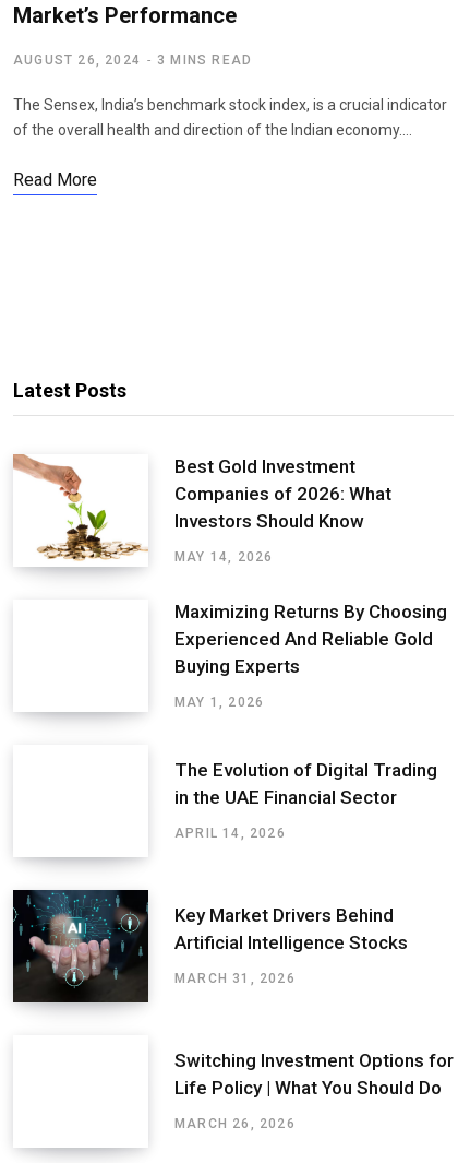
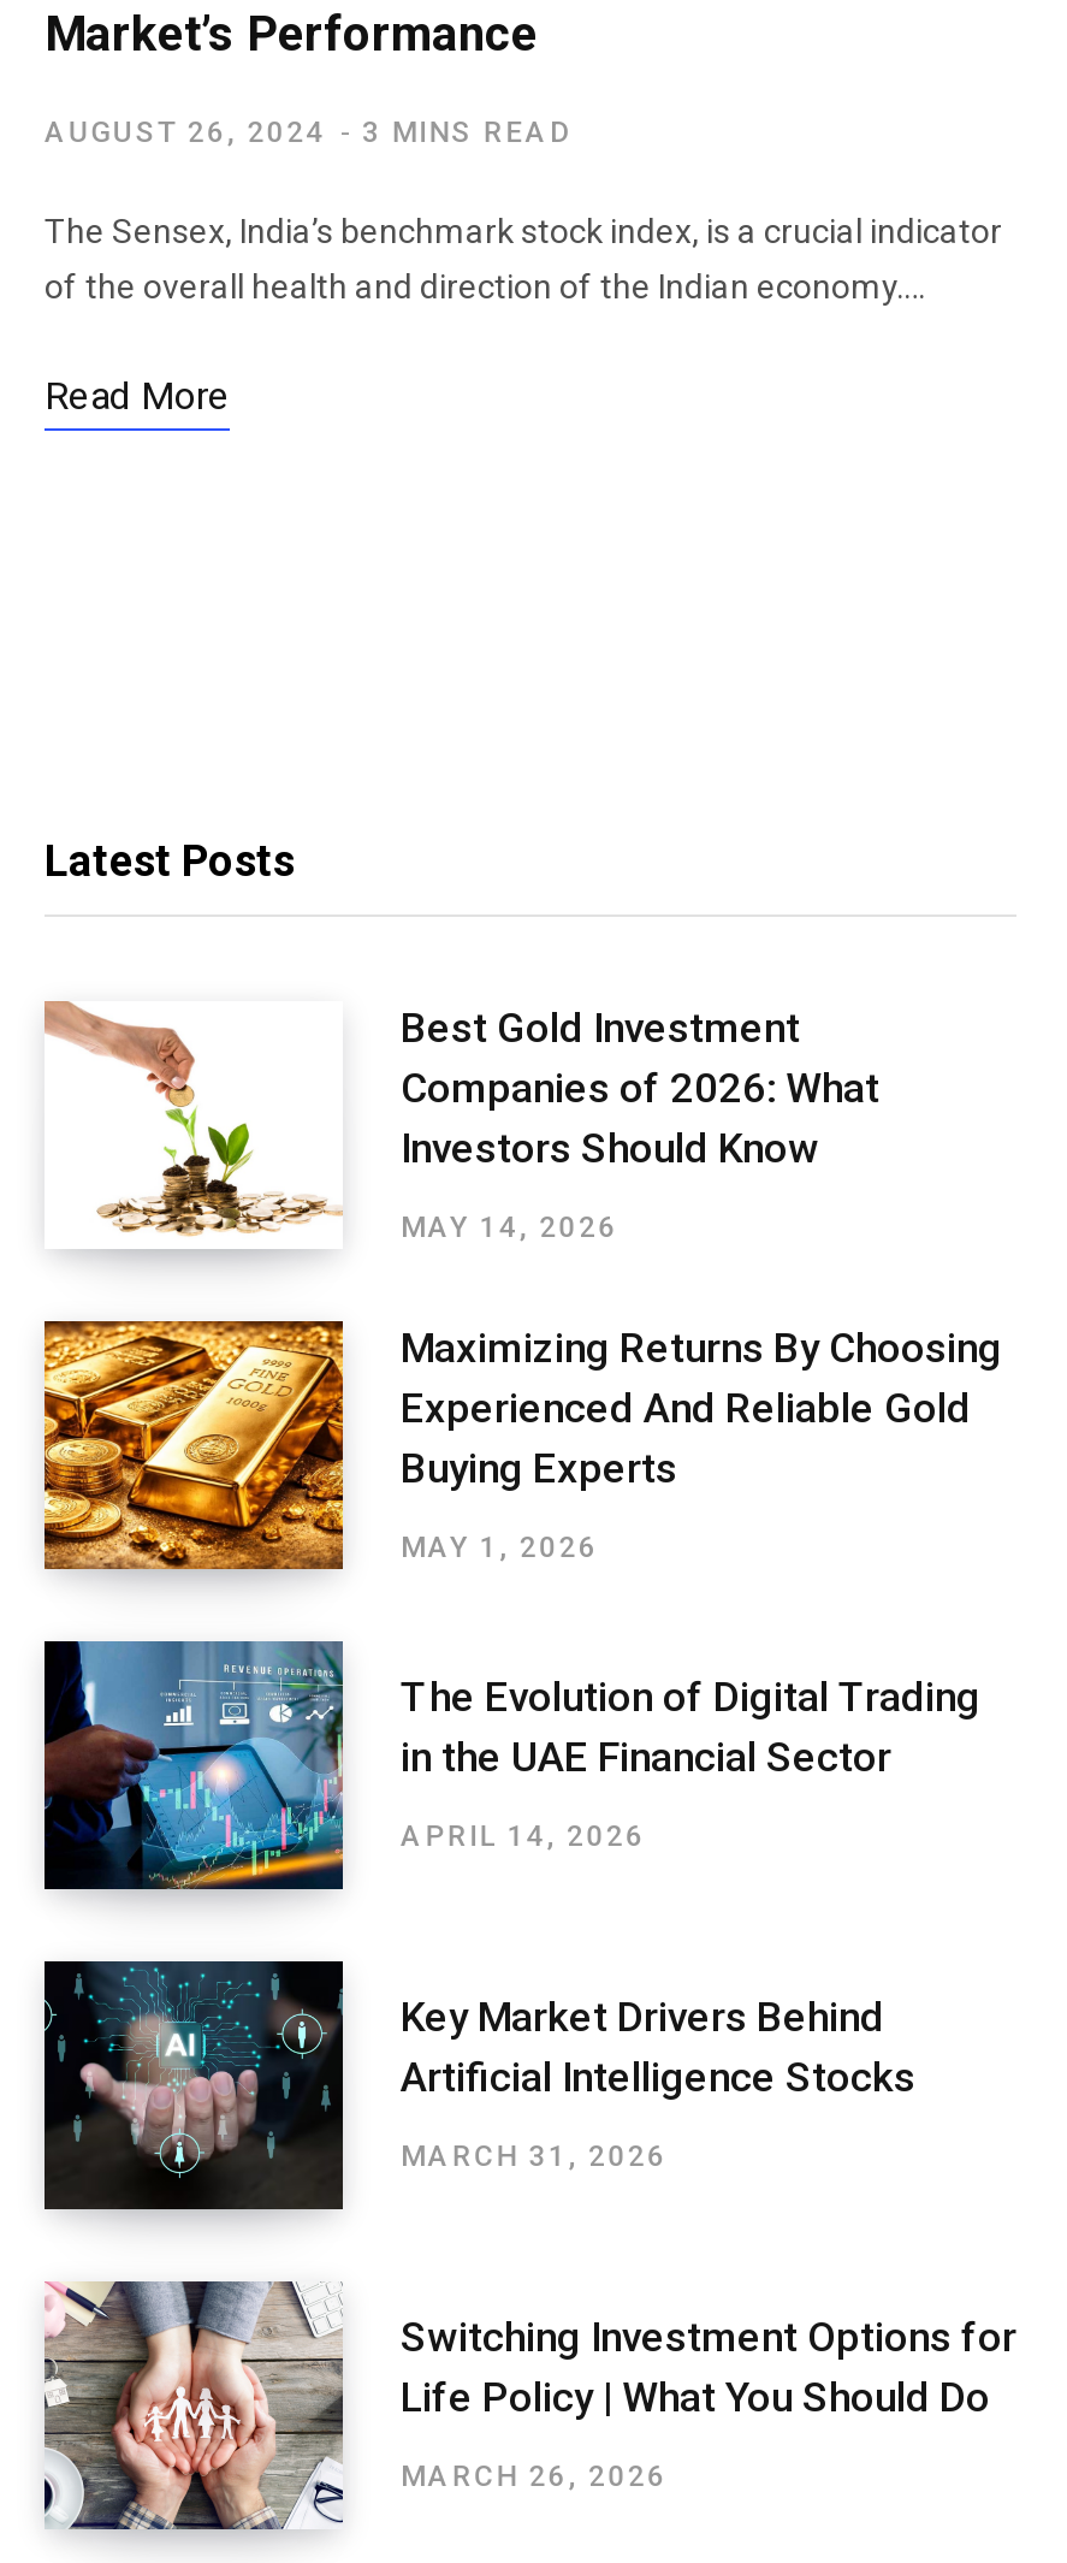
none -> [42,1319,345,1571] [image]
none -> [42,1639,345,1892] [image]
none -> [42,2279,345,2532] [image]

